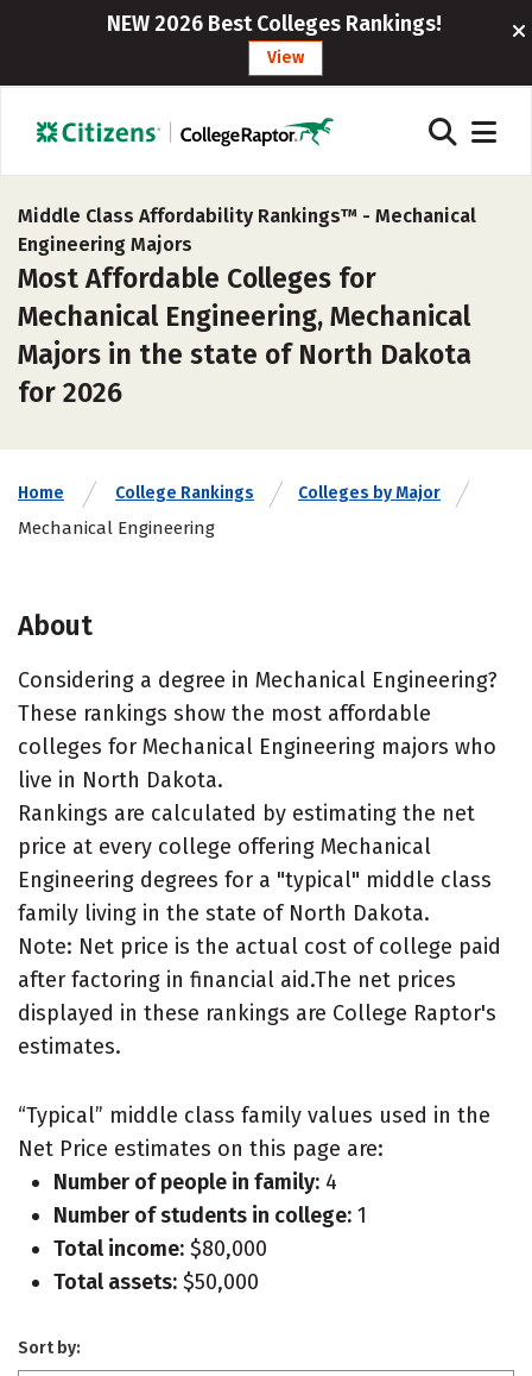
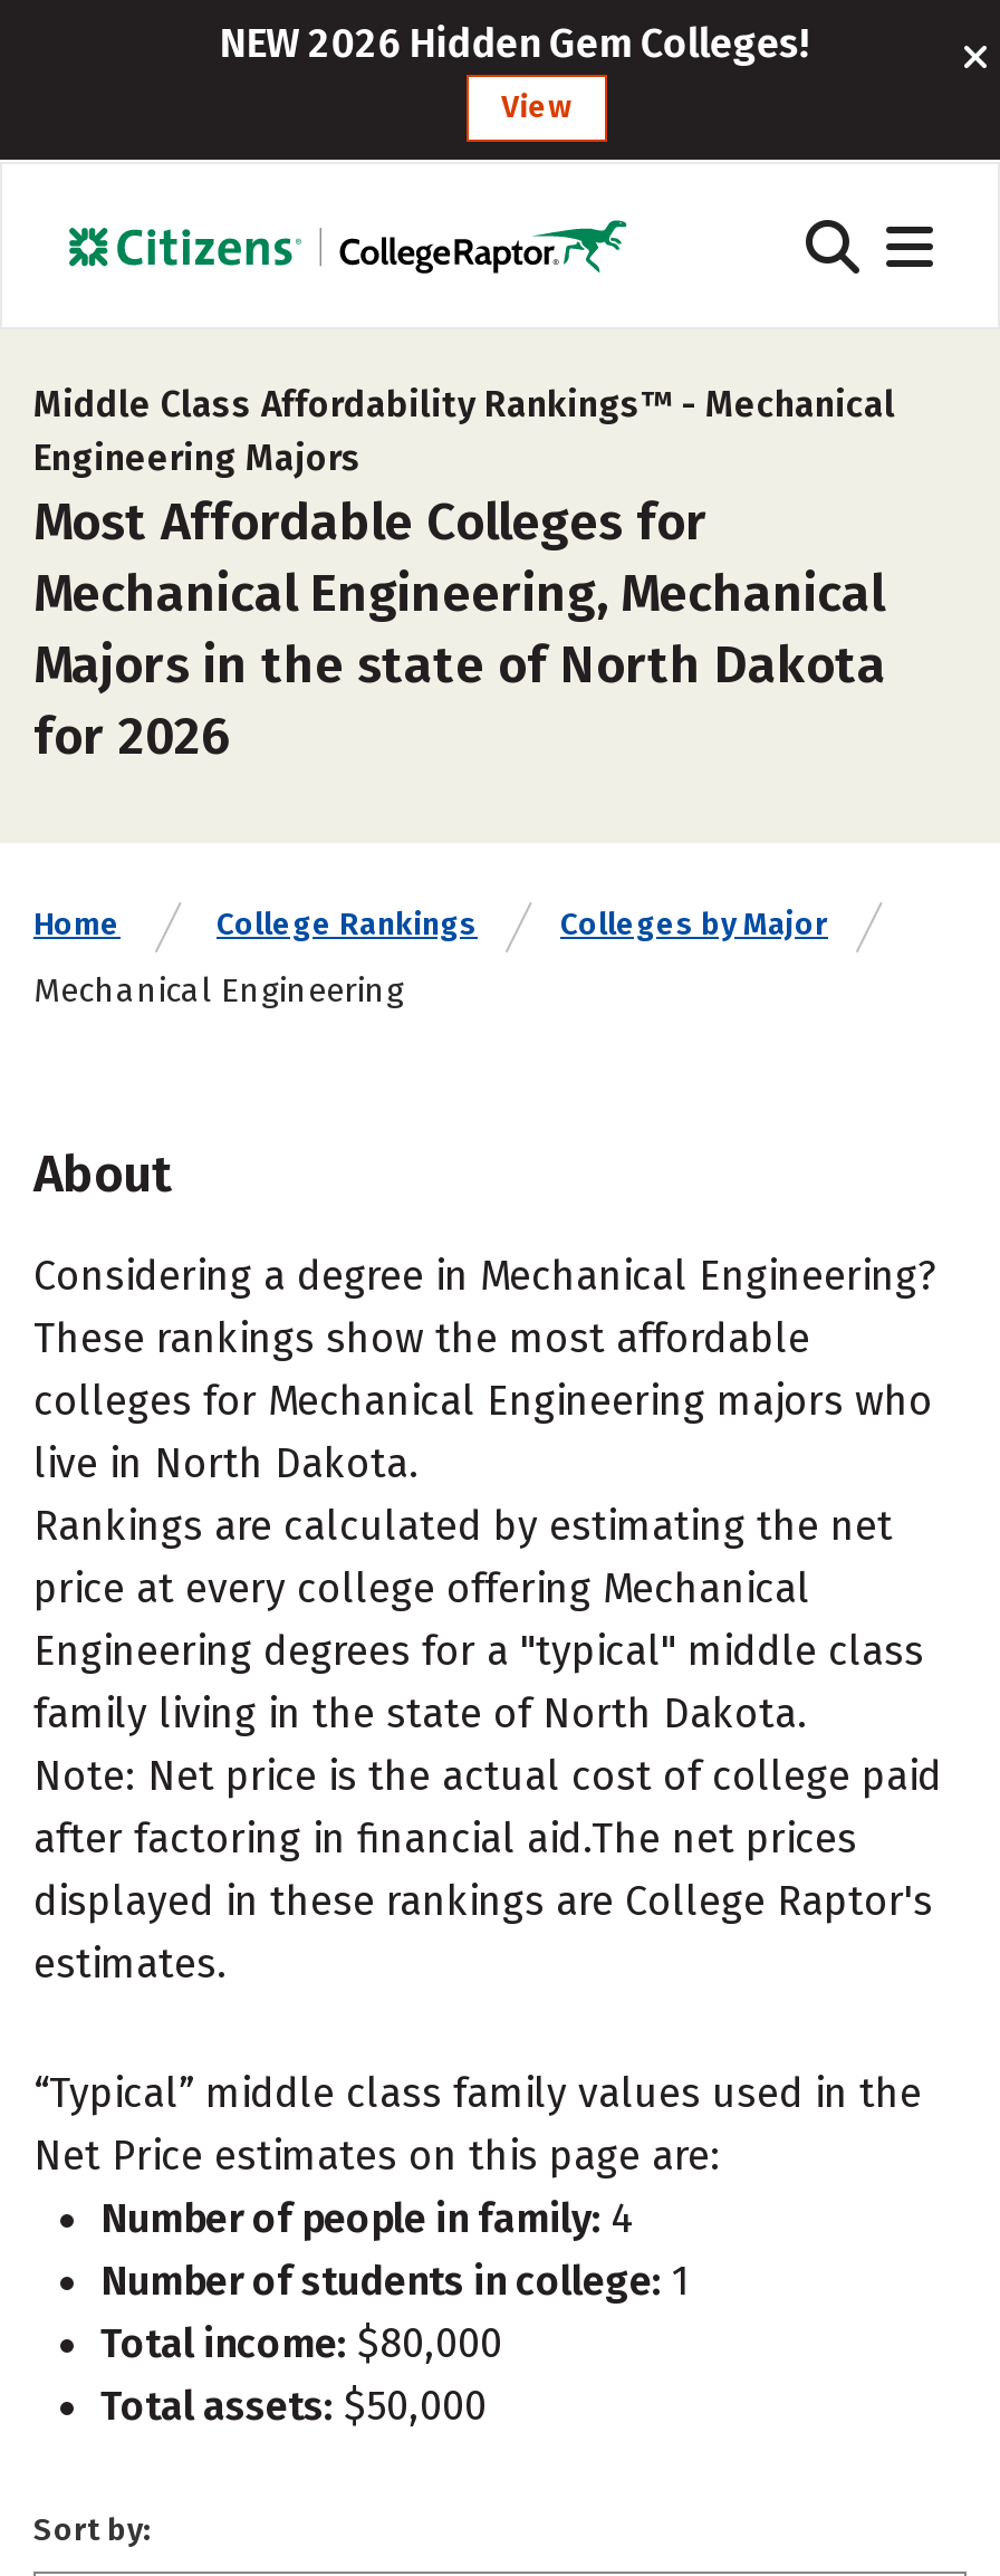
[106,11,441,37] NEW 2026 Best Colleges Rankings! -> [219,19,810,68] NEW 2026 Hidden Gem Colleges!

